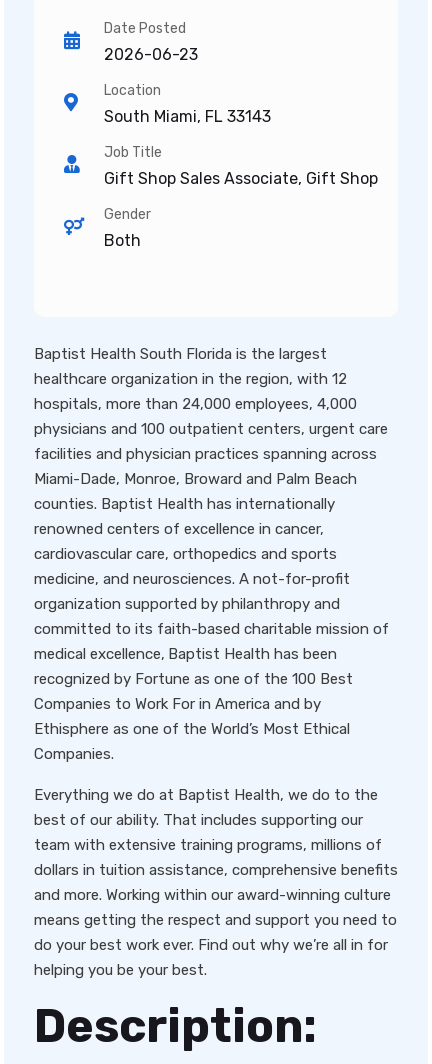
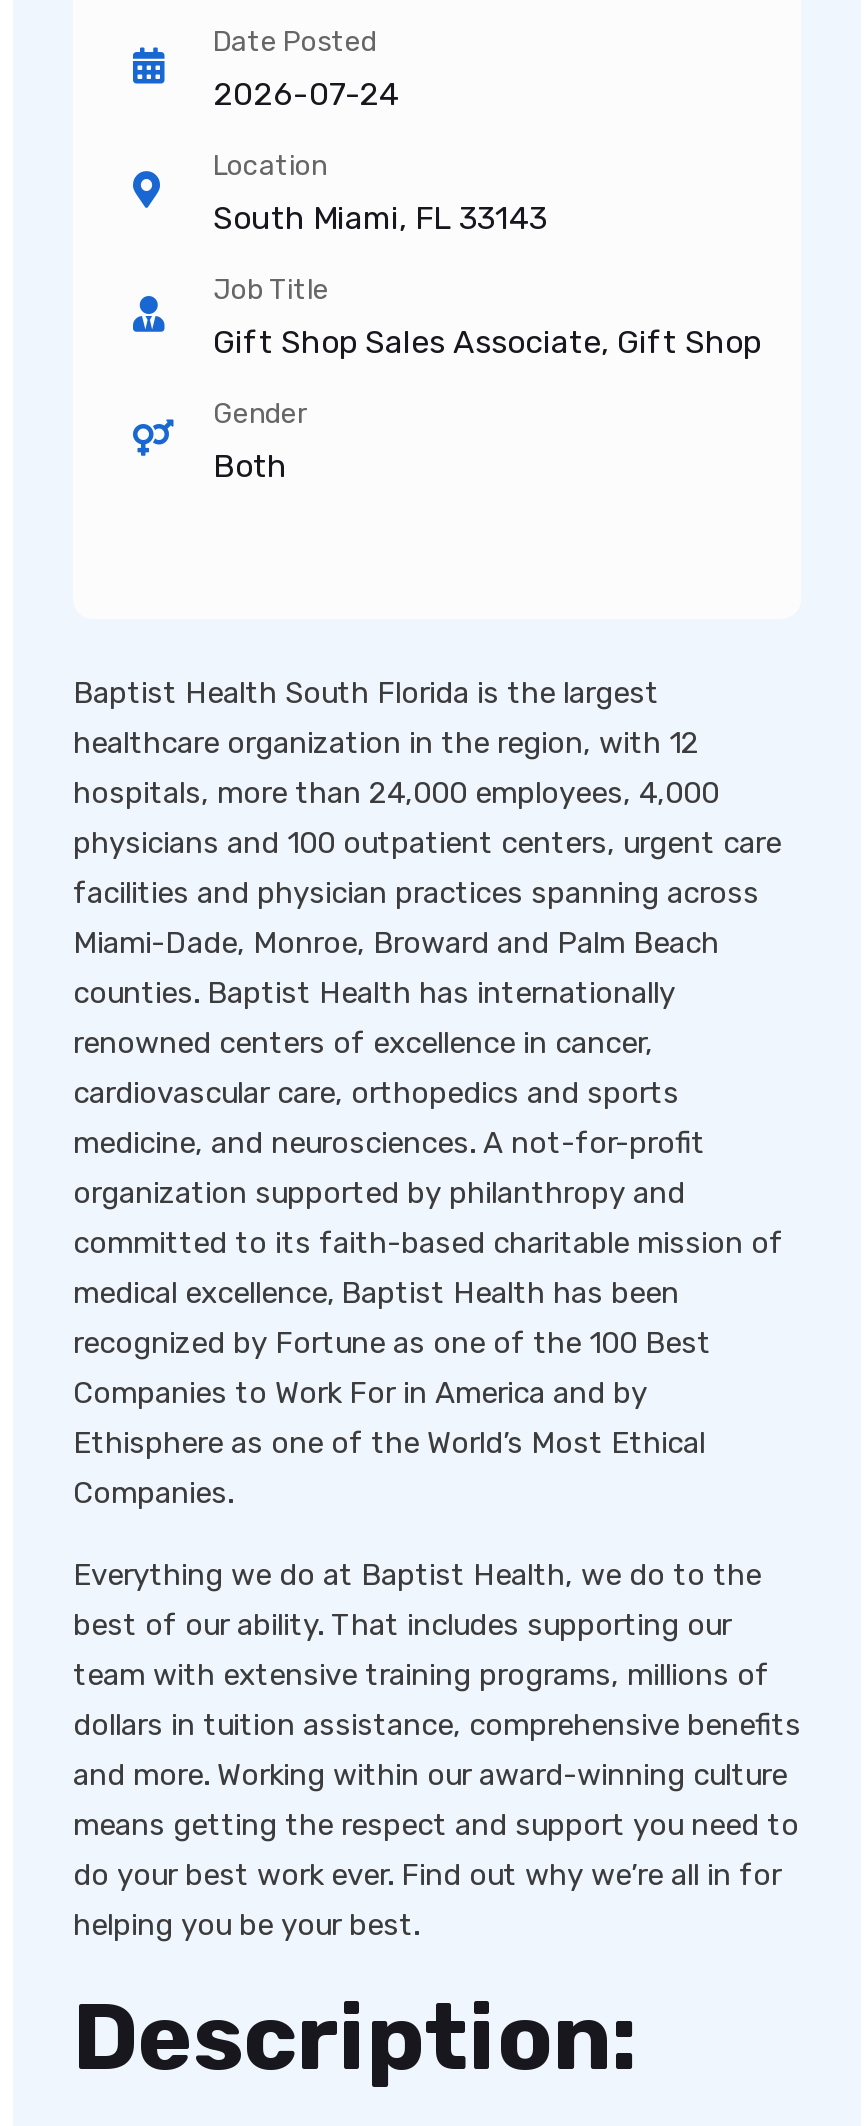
[104,45,198,64] 2026-06-23 -> [213,75,399,113] 2026-07-24

